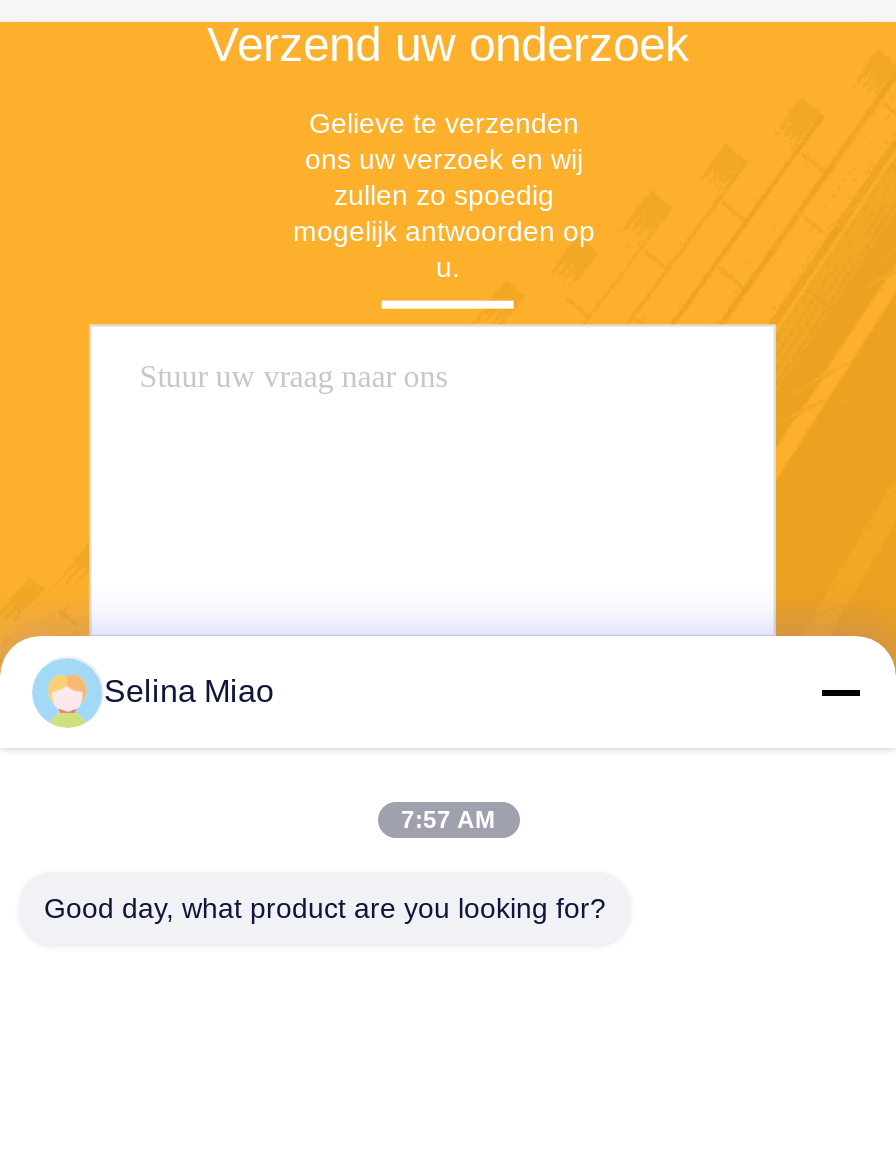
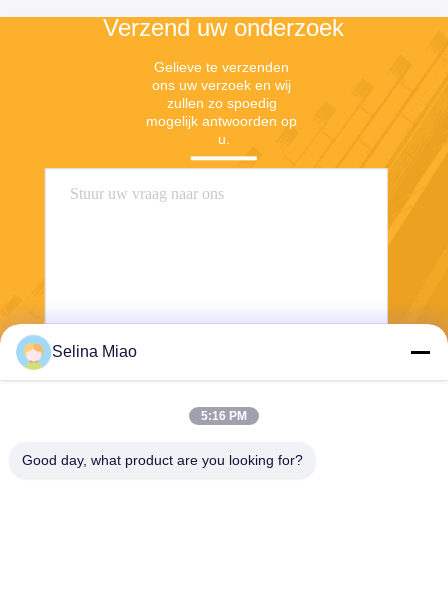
[401,806,495,834] 7:57 AM -> [201,409,247,423] 5:16 PM

